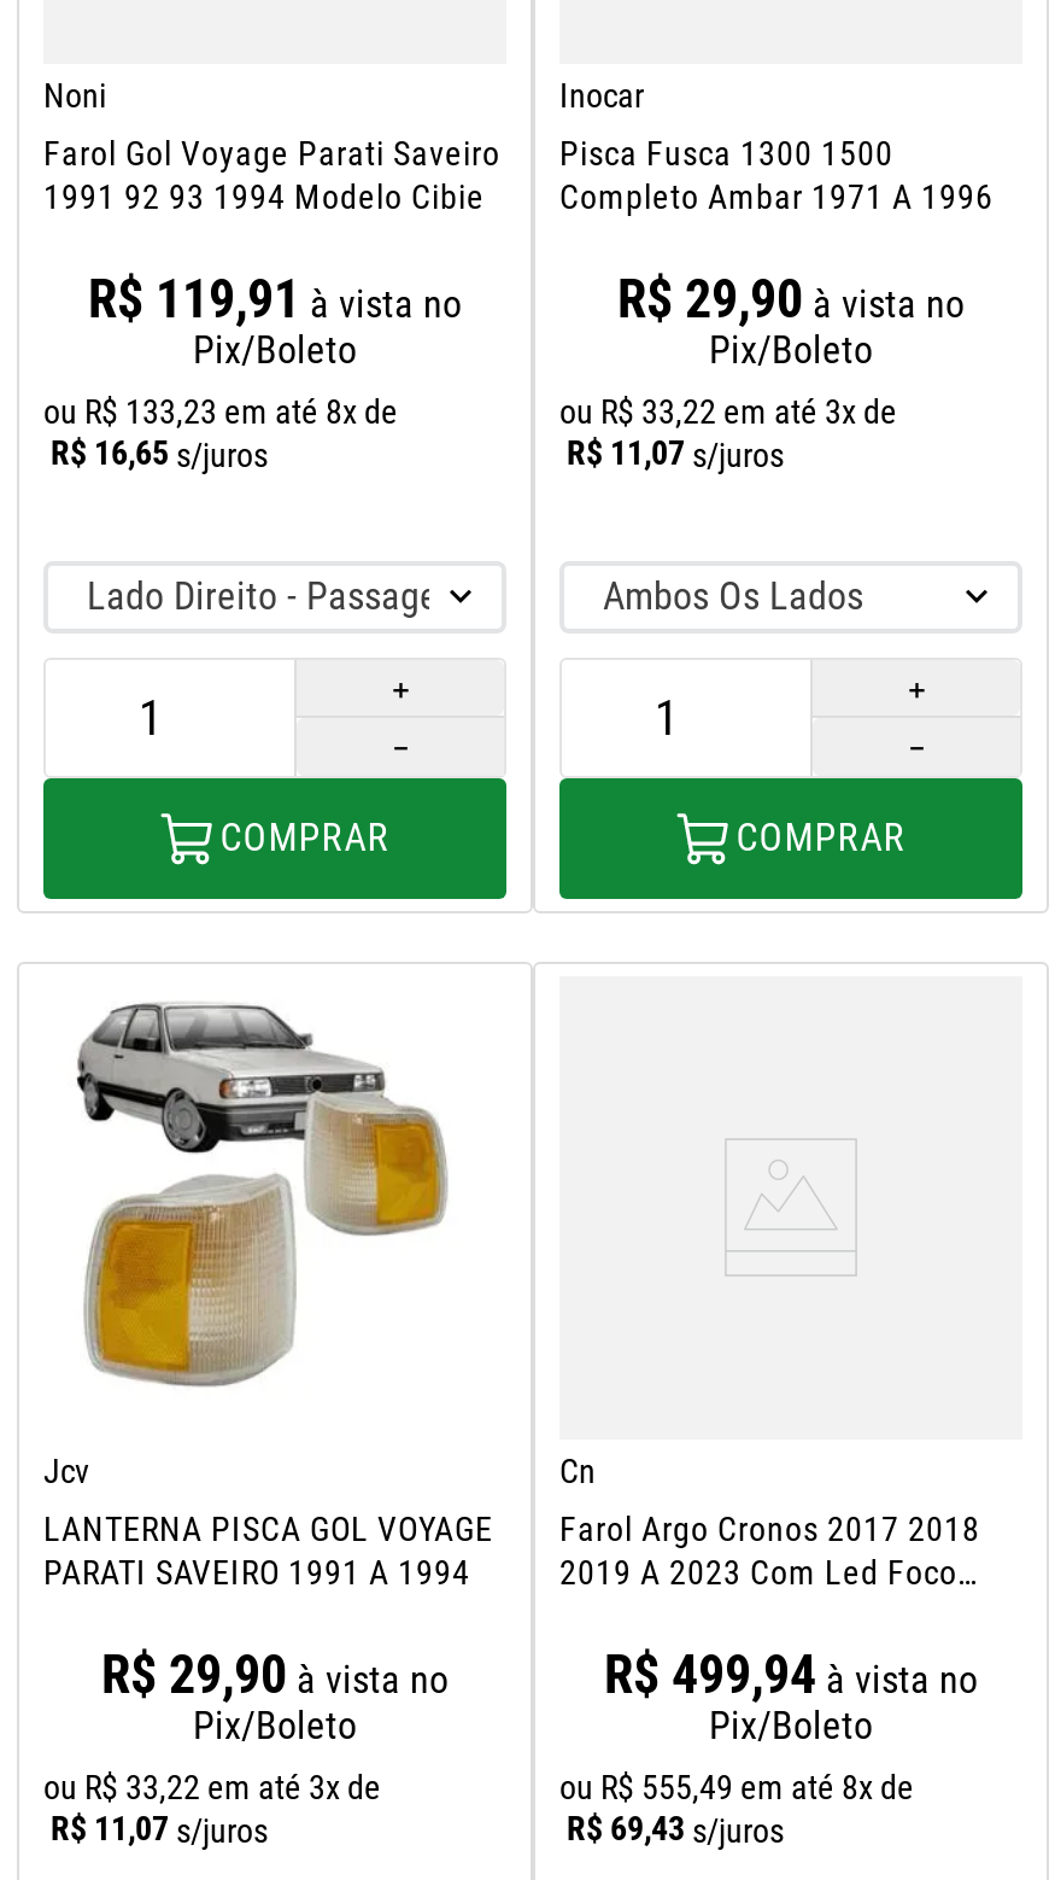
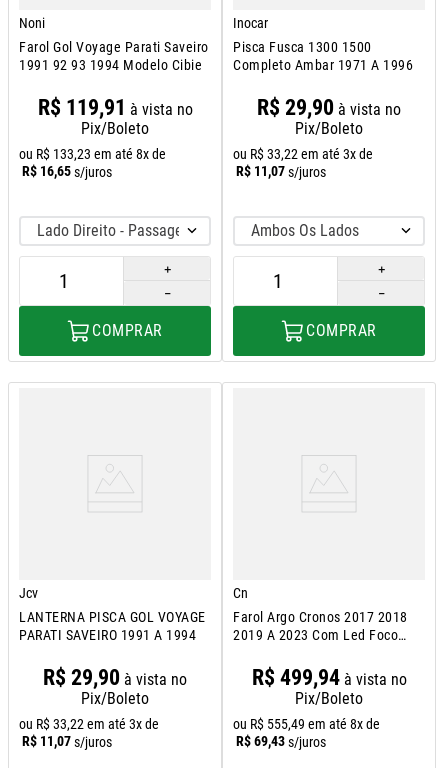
[75,1003,449,1386] [image] -> none

